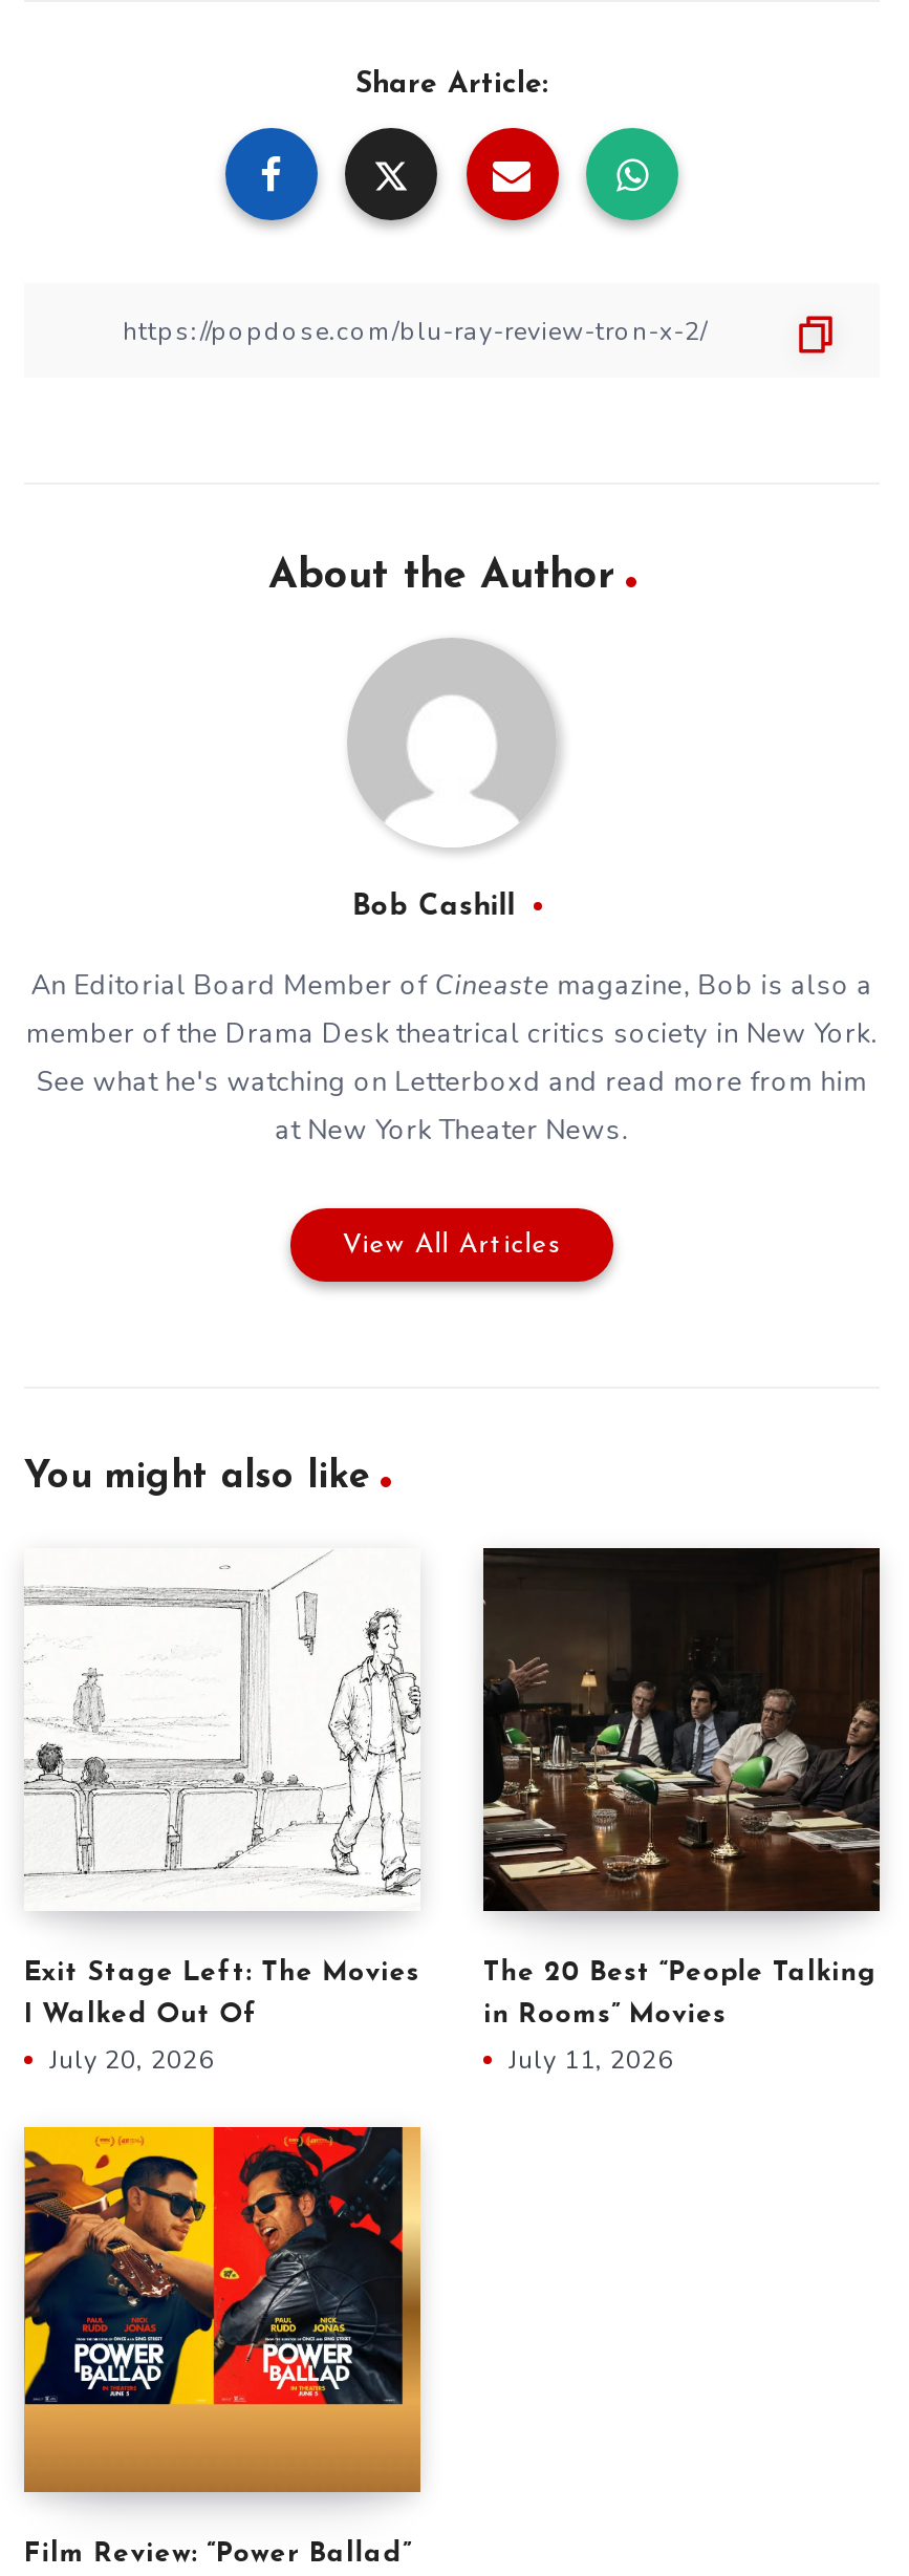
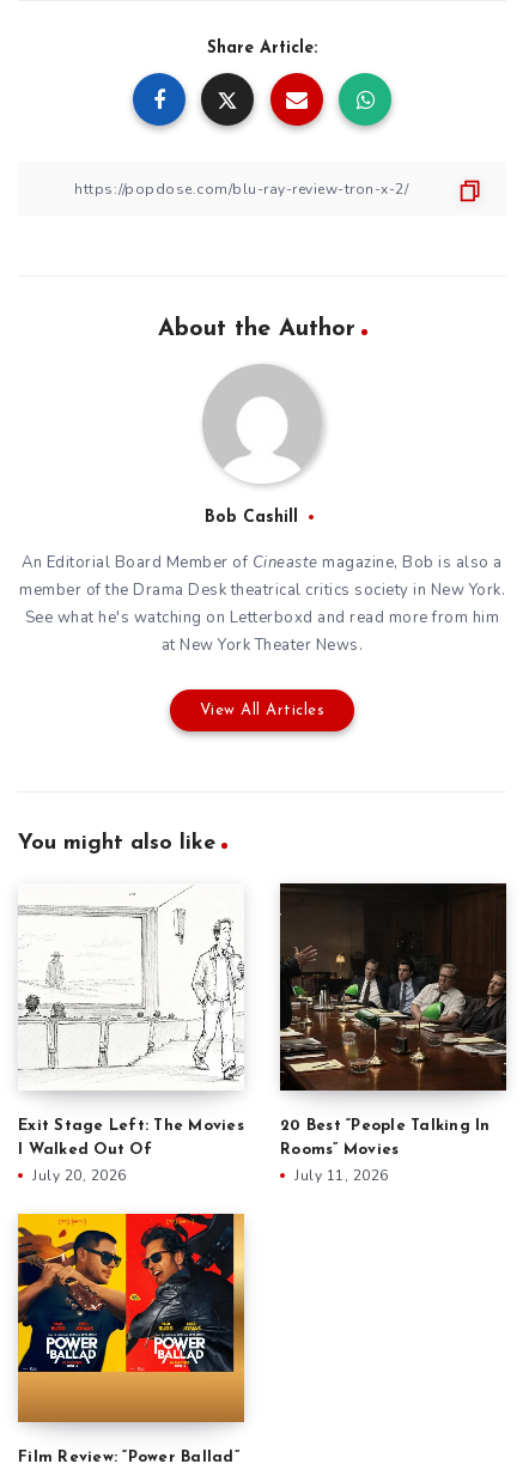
[483,1960,877,1987] The 20 Best “People Talking -> [280,1119,490,1134] 20 Best “People Talking In
[483,2002,727,2029] in Rooms” Movies -> [280,1142,399,1158] Rooms” Movies

